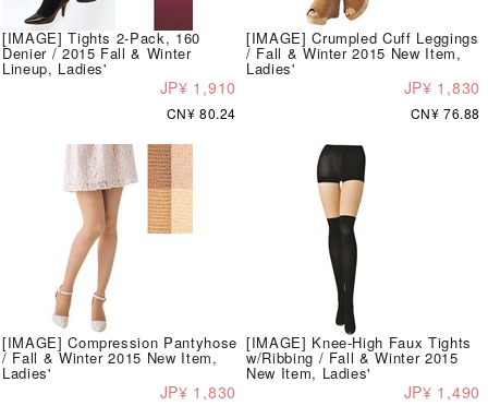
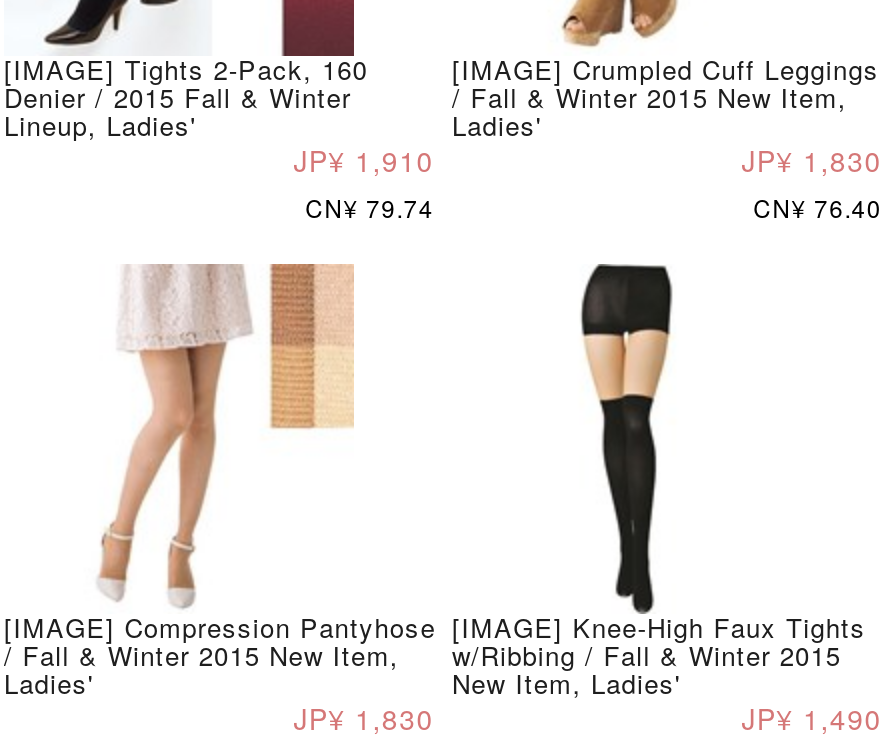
[166,104,236,122] CN¥ 80.24 -> [305,190,434,224] CN¥ 79.74
[410,104,480,122] CN¥ 76.88 -> [753,190,882,224] CN¥ 76.40

